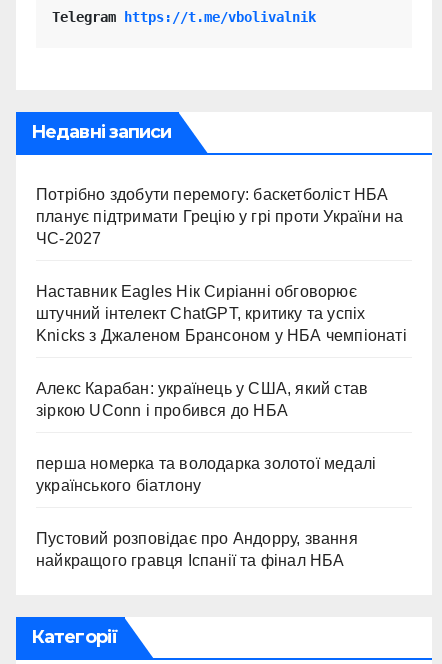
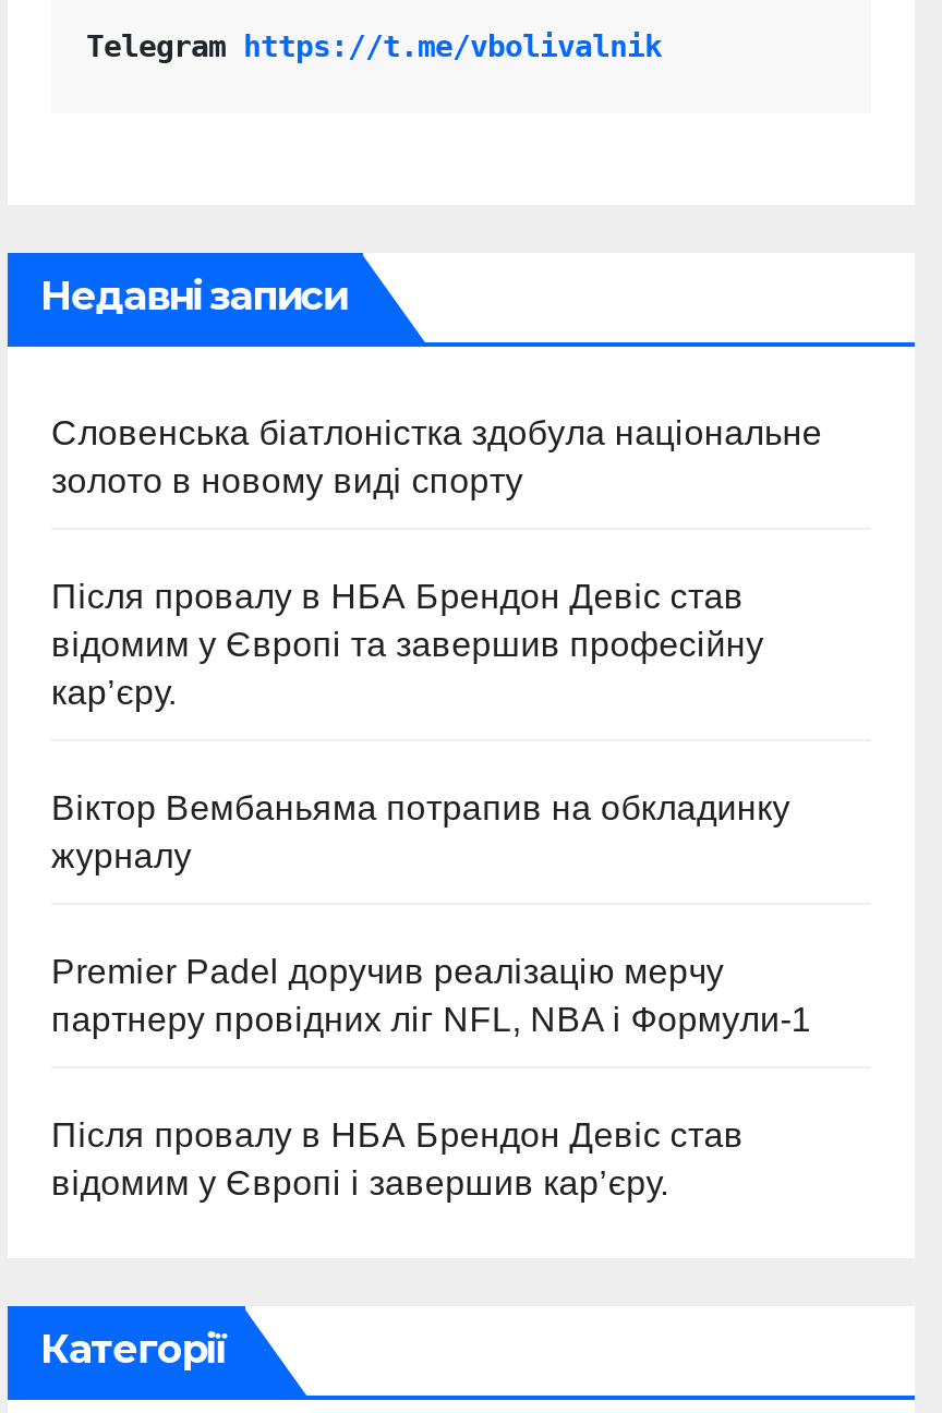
[36,186,403,247] Потрібно здобути перемогу: баскетболіст НБА | планує підтримати Грецію у грі проти України на | ЧС-2027 -> [51,415,822,500] Словенська біатлоністка здобула національне | золото в новому виді спорту
[36,283,407,344] Наставник Eagles Нік Сиріанні обговорює | штучний інтелект ChatGPT, критику та успіх | Knicks з Джаленом Брансоном у НБА чемпіонаті -> [51,579,764,712] Після провалу в НБА Брендон Девіс став | відомим у Європі та завершив професійну | кар’єру.
[36,380,368,419] Алекс Карабан: українець у США, який став | зіркою UConn і пробився до НБА -> [51,790,790,875] Віктор Вембаньяма потрапив на обкладинку | журналу
[36,455,376,494] перша номерка та володарка золотої медалі | українського біатлону -> [51,954,811,1039] Premier Padel доручив реалізацію мерчу | партнеру провідних ліг NFL, NBA і Формули-1
[36,530,358,569] Пустовий розповідає про Андорру, звання | найкращого гравця Іспанії та фінал НБА -> [51,1117,744,1202] Після провалу в НБА Брендон Девіс став | відомим у Європі і завершив кар’єру.

